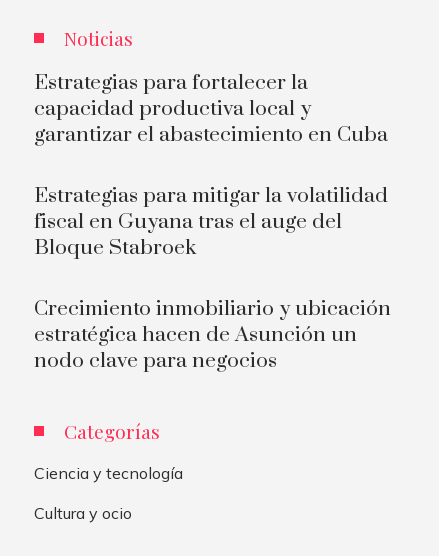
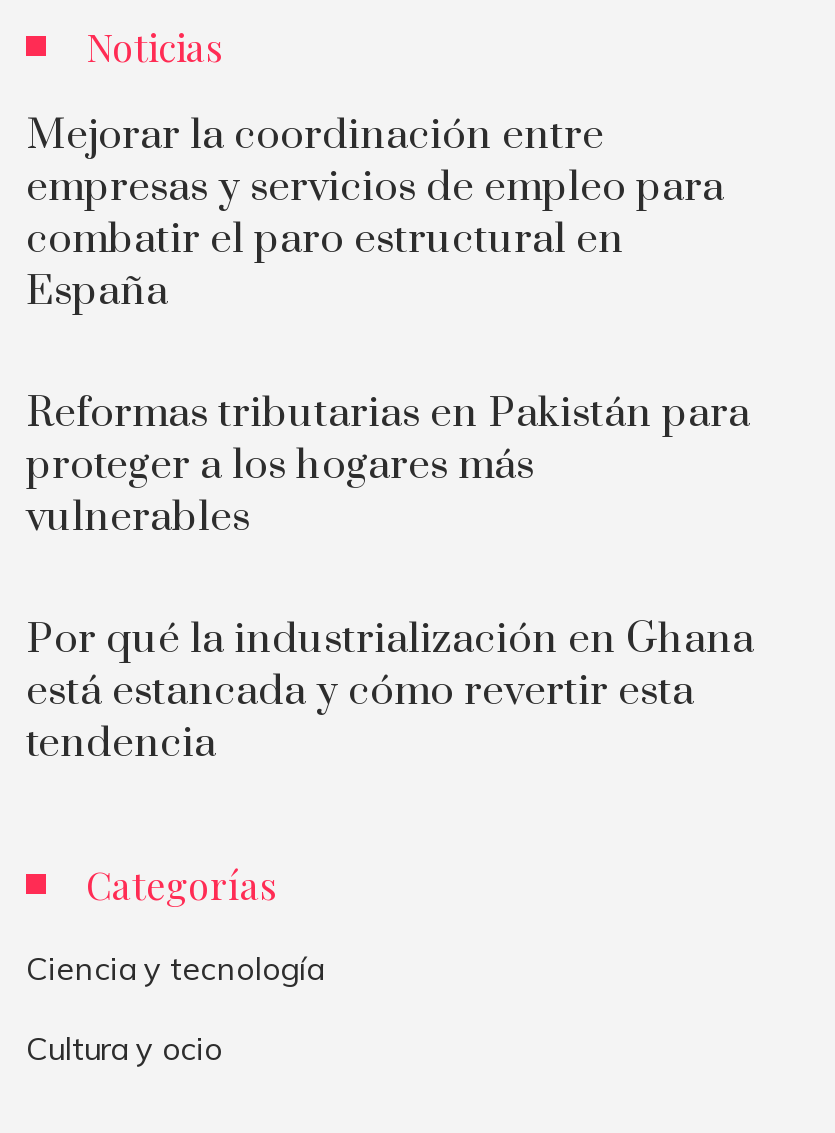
[34,70,388,148] Estrategias para fortalecer la | capacidad productiva local y | garantizar el abastecimiento en Cuba -> [26,110,724,318] Mejorar la coordinación entre | empresas y servicios de empleo para | combatir el paro estructural en | España
[34,183,388,261] Estrategias para mitigar la volatilidad | fiscal en Guyana tras el auge del | Bloque Stabroek -> [26,388,750,544] Reformas tributarias en Pakistán para | proteger a los hogares más | vulnerables
[34,296,391,374] Crecimiento inmobiliario y ubicación | estratégica hacen de Asunción un | nodo clave para negocios -> [26,614,754,770] Por qué la industrialización en Ghana | está estancada y cómo revertir esta | tendencia

